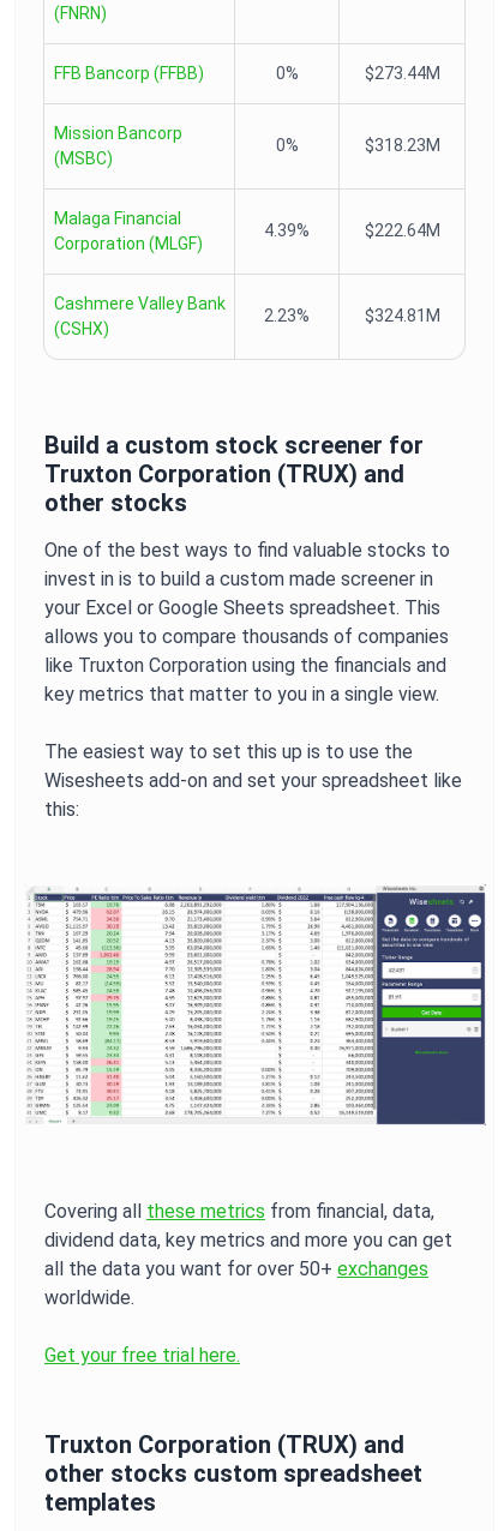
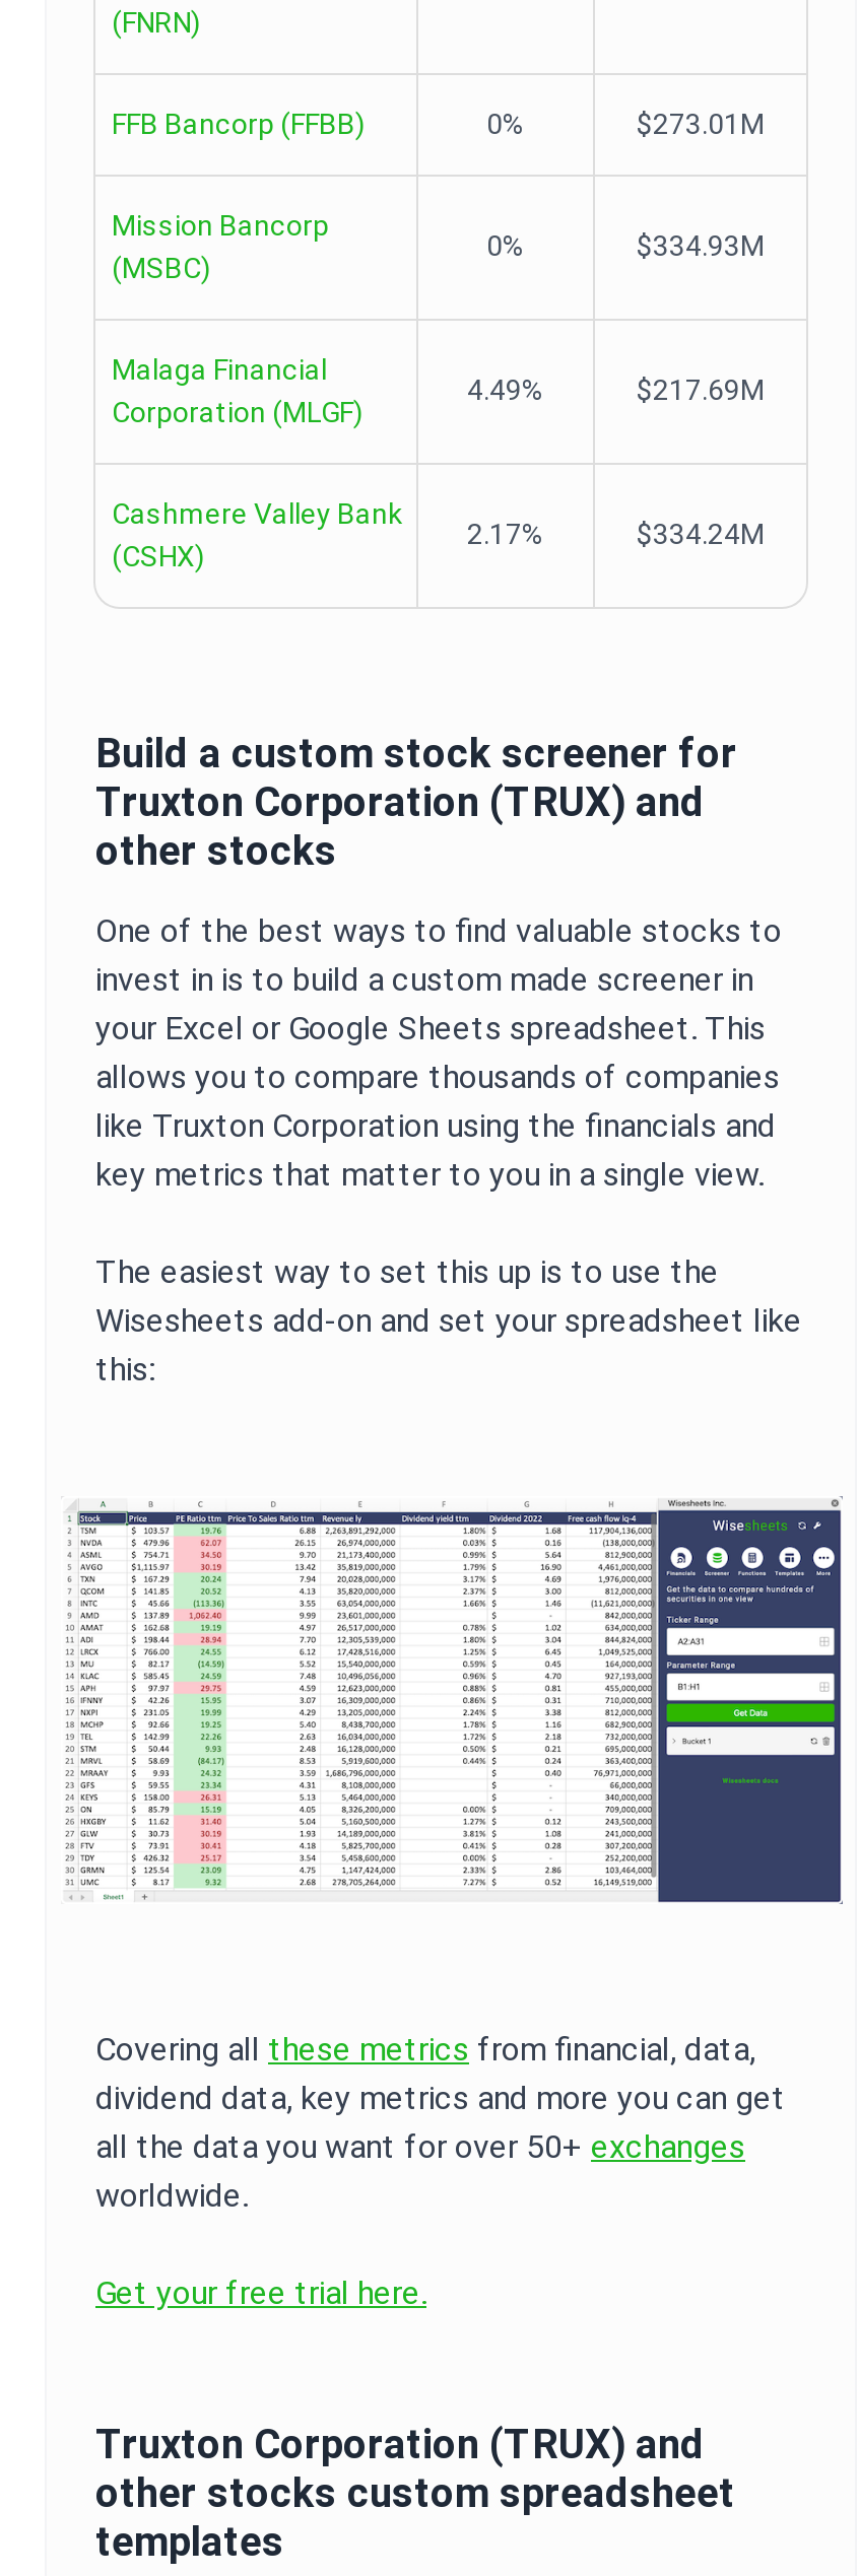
[364,64,440,83] $273.44M -> [637,108,765,140] $273.01M
[364,136,440,155] $318.23M -> [637,229,765,262] $334.93M
[264,221,440,240] 4.39% | $222.64M -> [467,374,765,406] 4.49% | $217.69M
[264,306,440,325] 2.23% | $324.81M -> [467,518,765,550] 2.17% | $334.24M

